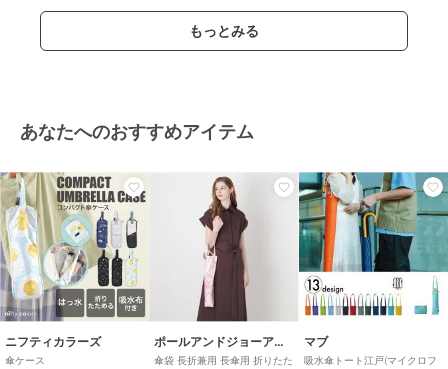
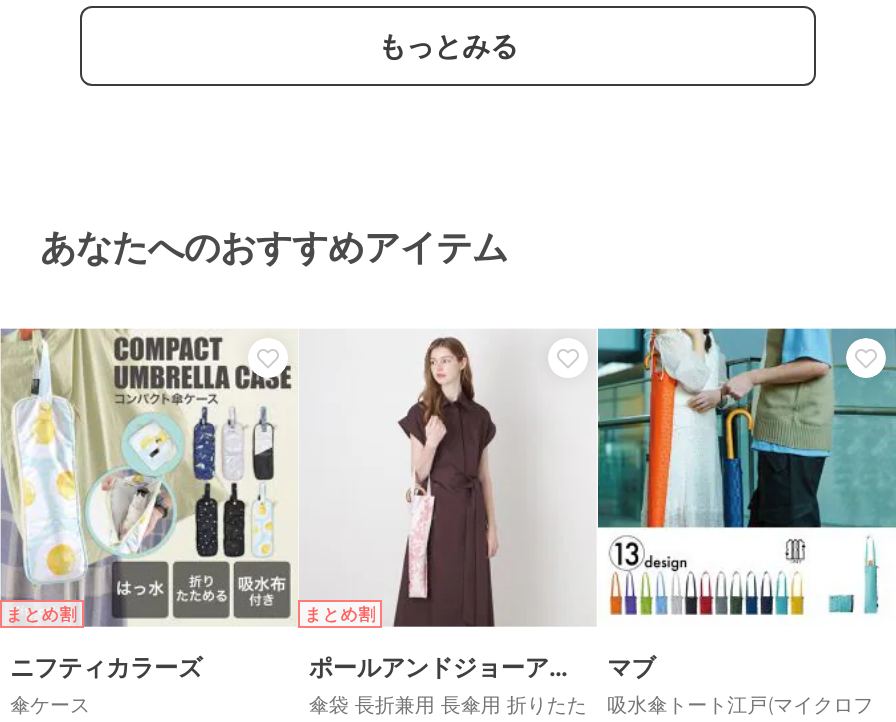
none -> [6,604,78,624] まとめ割
none -> [305,604,377,624] まとめ割

